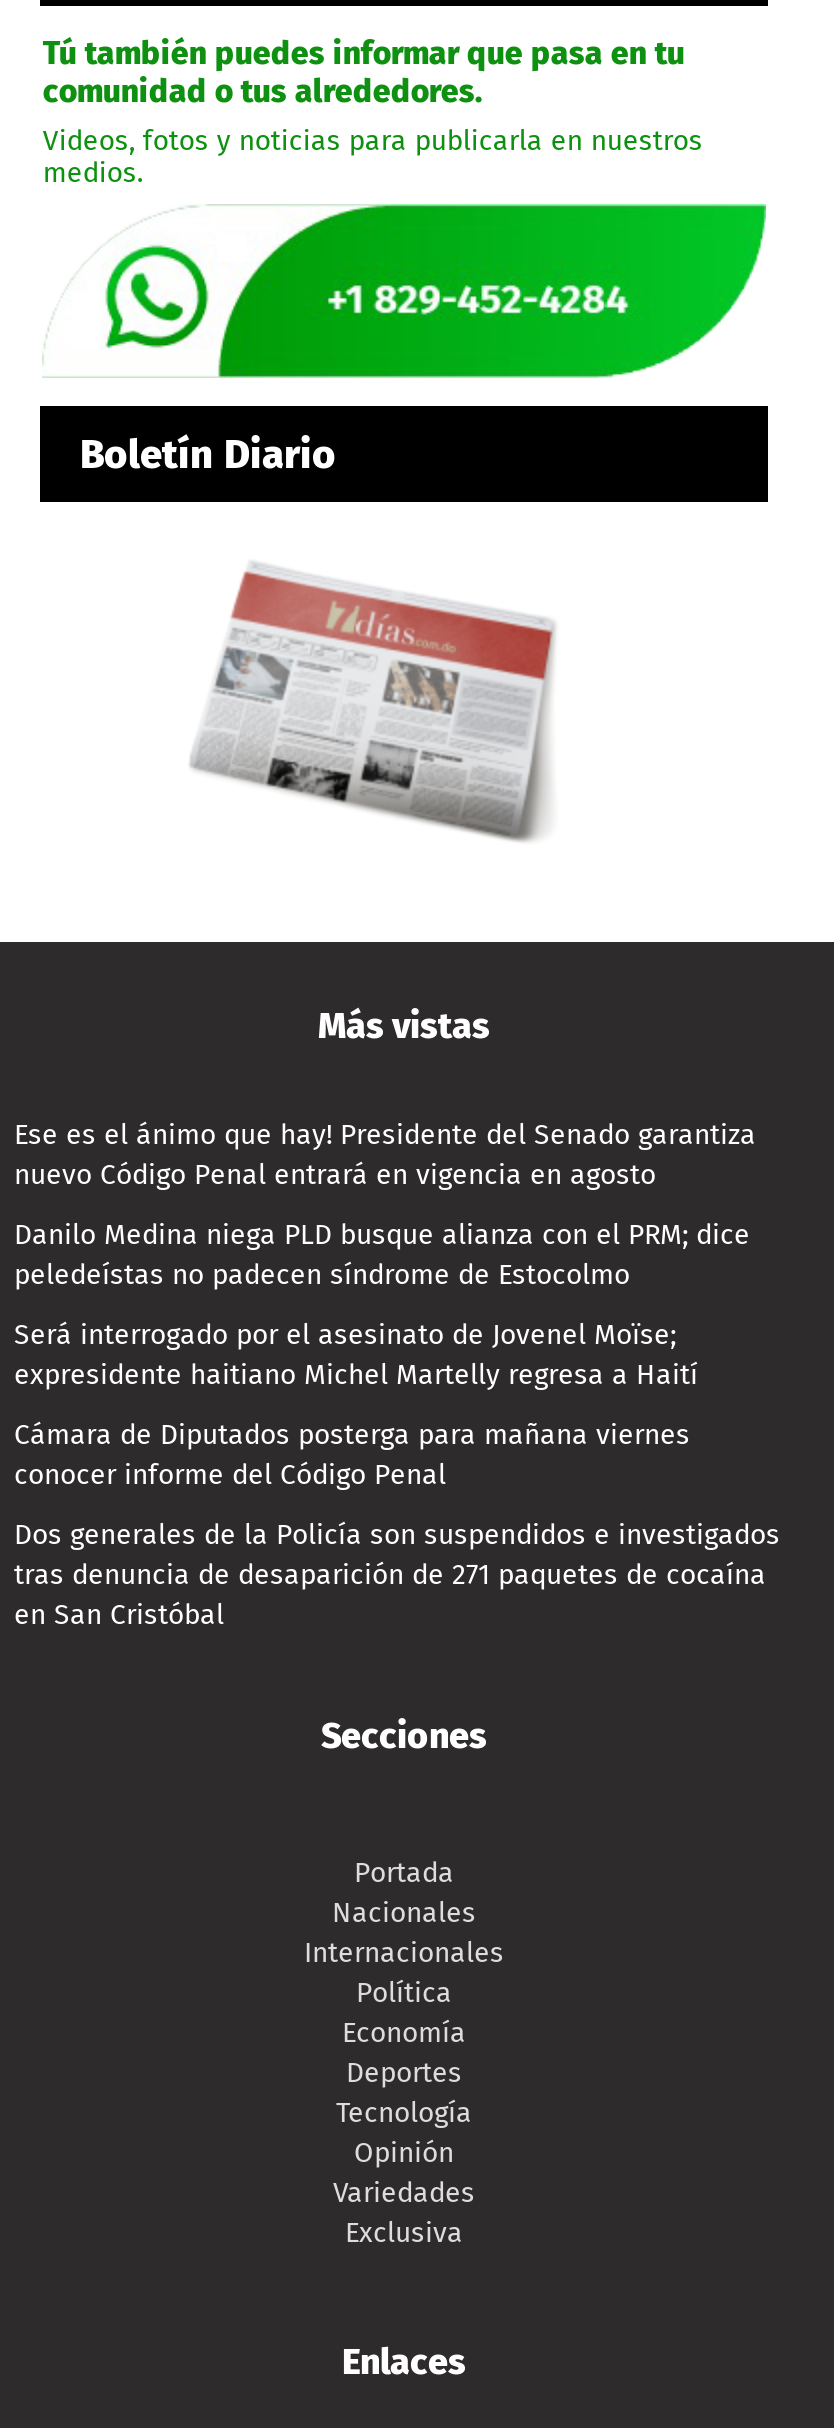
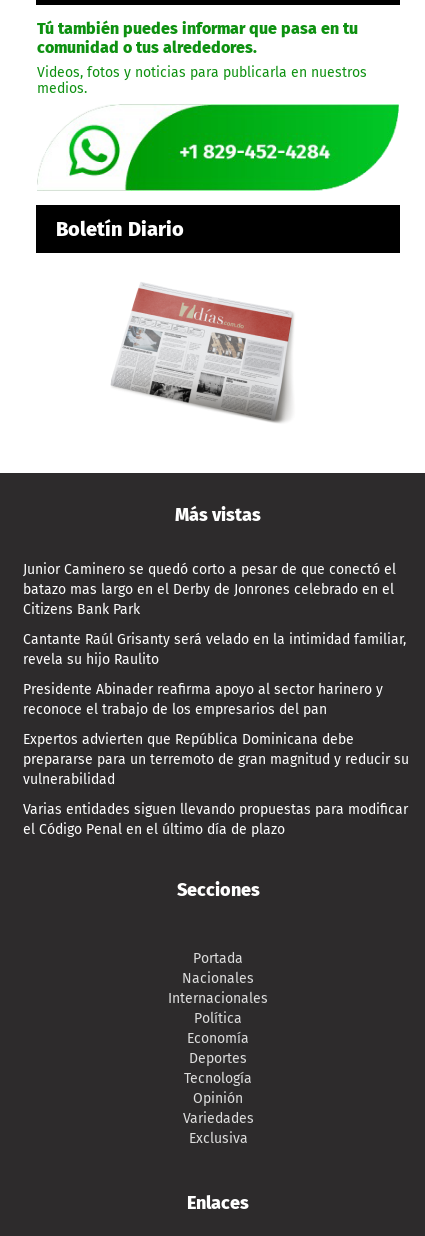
[14,1119,756,1193] Ese es el ánimo que hay! Presidente del Senado garantiza | nuevo Código Penal entrará en vigencia en agosto -> [23,561,396,618] Junior Caminero se quedó corto a pesar de que conectó el | batazo mas largo en el Derby de Jonrones celebrado en el | Citizens Bank Park
[14,1219,750,1293] Danilo Medina niega PLD busque alianza con el PRM; dice | peledeístas no padecen síndrome de Estocolmo -> [23,631,406,668] Cantante Raúl Grisanty será velado en la intimidad familiar, | revela su hijo Raulito
[14,1319,698,1393] Será interrogado por el asesinato de Jovenel Moïse; | expresidente haitiano Michel Martelly regresa a Haití -> [23,681,383,718] Presidente Abinader reafirma apoyo al sector harinero y | reconoce el trabajo de los empresarios del pan
[14,1419,690,1493] Cámara de Diputados posterga para mañana viernes | conocer informe del Código Penal -> [23,731,409,788] Expertos advierten que República Dominicana debe | prepararse para un terremoto de gran magnitud y reducir su | vulnerabilidad
[14,1519,780,1633] Dos generales de la Policía son suspendidos e investigados | tras denuncia de desaparición de 271 paquetes de cocaína | en San Cristóbal -> [23,801,408,838] Varias entidades siguen llevando propuestas para modificar | el Código Penal en el último día de plazo

